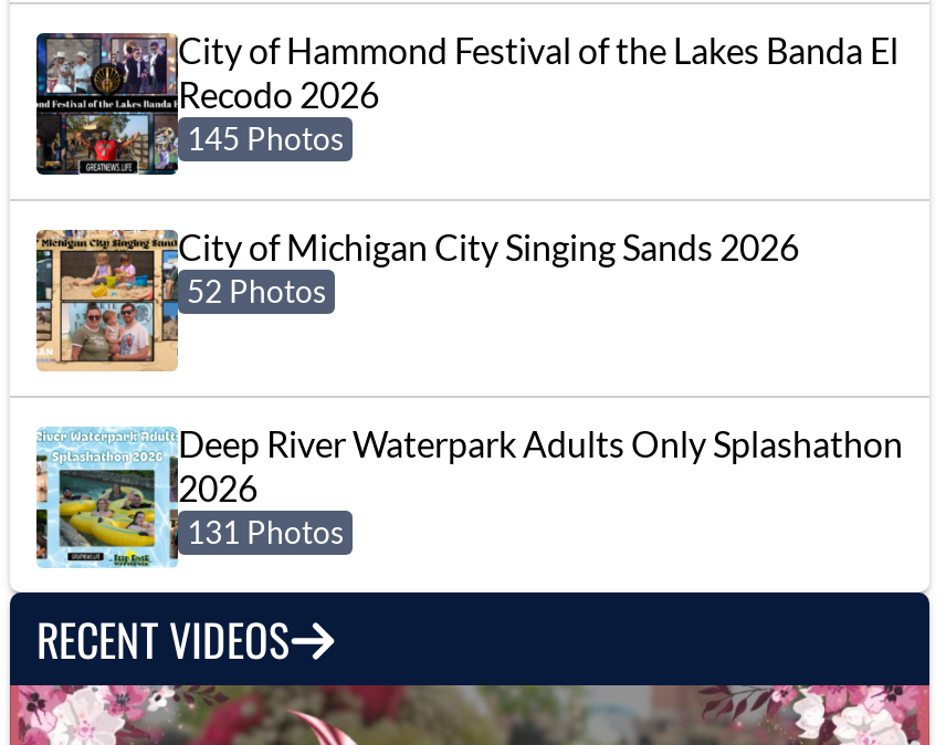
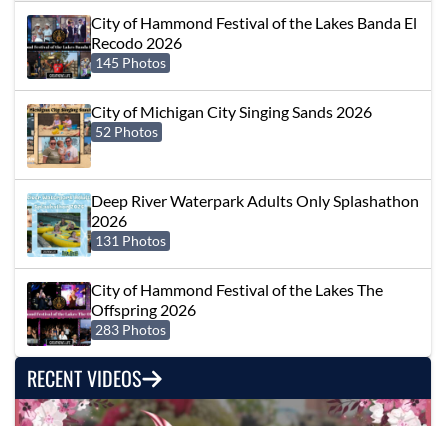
none -> [26,280,383,347] [image] | City of Hammond Festival of the Lakes The | Offspring 2026 | 283 Photos

